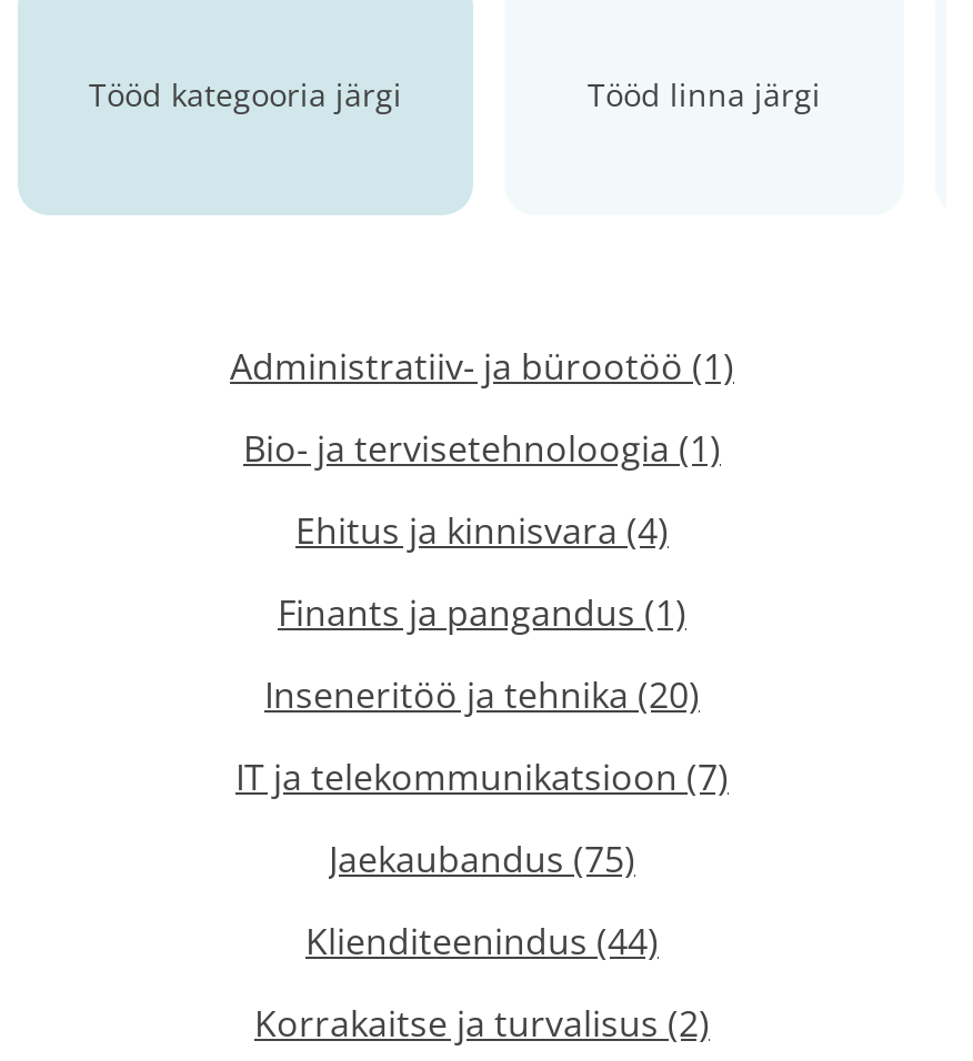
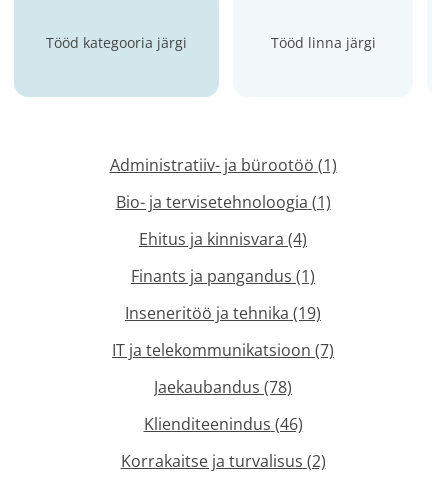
[264,669,700,718] Inseneritöö ja tehnika (20) -> [125,301,321,323] Inseneritöö ja tehnika (19)
[329,833,635,882] Jaekaubandus (75) -> [154,375,292,397] Jaekaubandus (78)
[305,916,659,964] Klienditeenindus (44) -> [143,412,302,434] Klienditeenindus (46)

